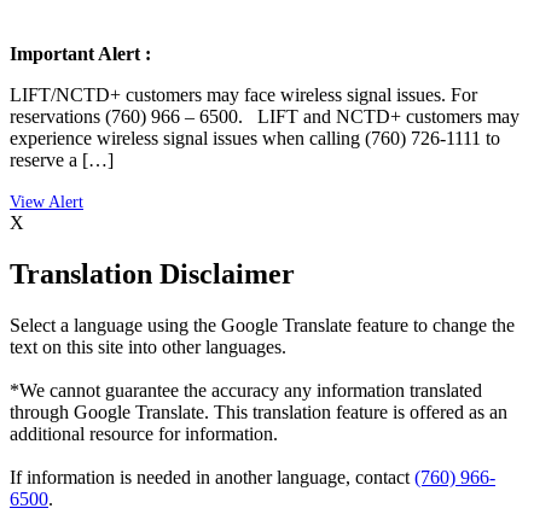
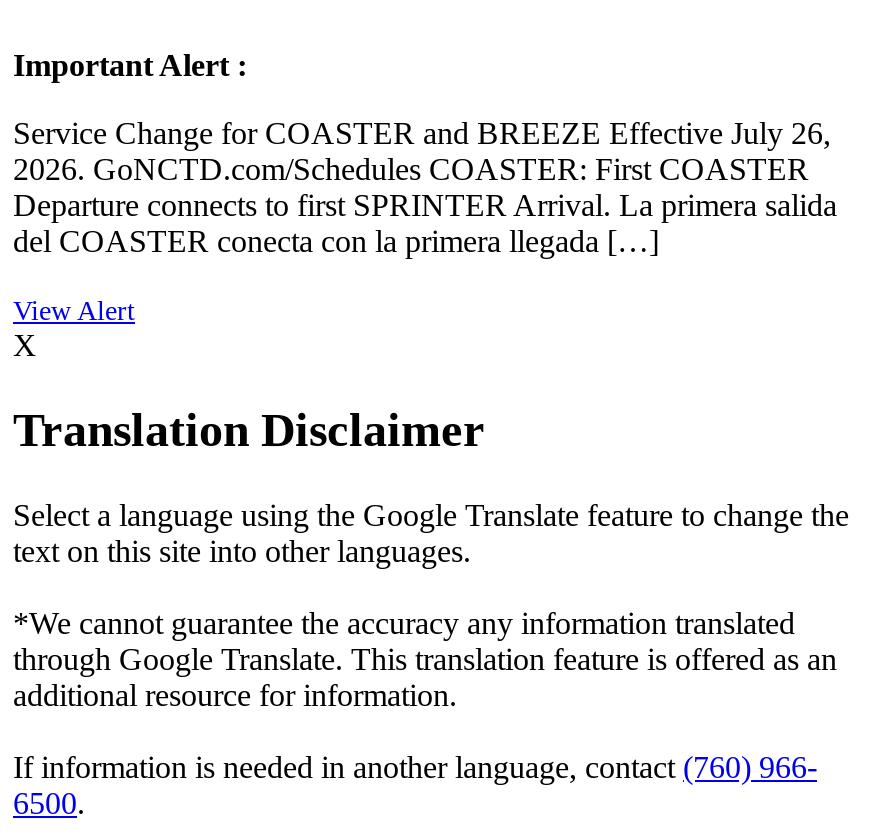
[10,84,520,170] LIFT/NCTD+ customers may face wireless signal issues. For | reservations (760) 966 – 6500. LIFT and NCTD+ customers may | experience wireless signal issues when calling (760) 726-1111 to | reserve a […] -> [13,116,837,258] Service Change for COASTER and BREEZE Effective July 26, | 2026. GoNCTD.com/Schedules COASTER: First COASTER | Departure connects to first SPRINTER Arrival. La primera salida | del COASTER conecta con la primera llegada […]

